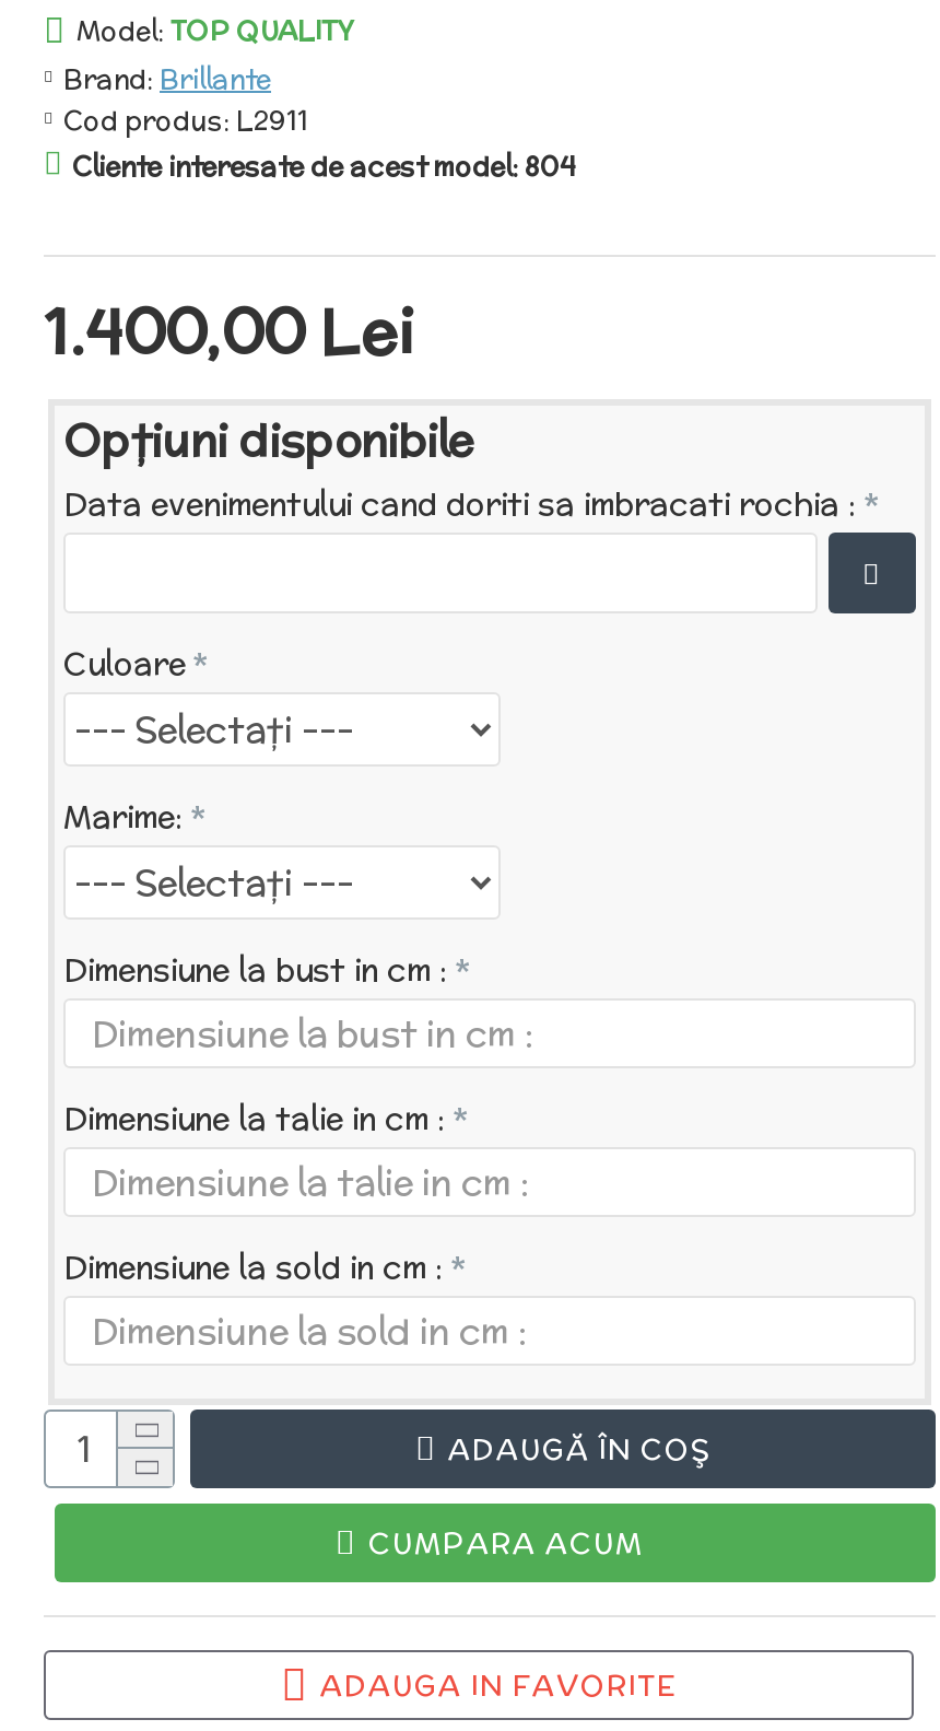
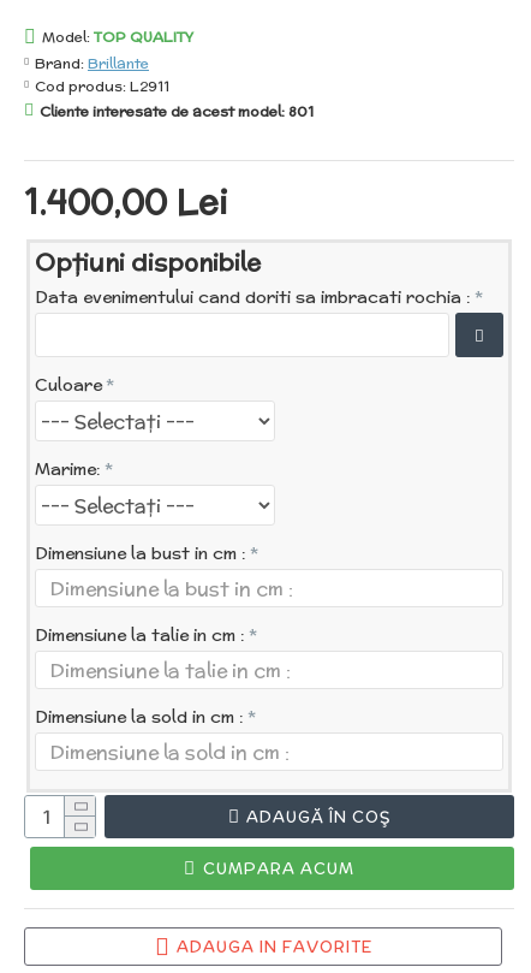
[72,147,575,184] Cliente interesate de acest model: 804 -> [40,100,314,121] Cliente interesate de acest model: 801

